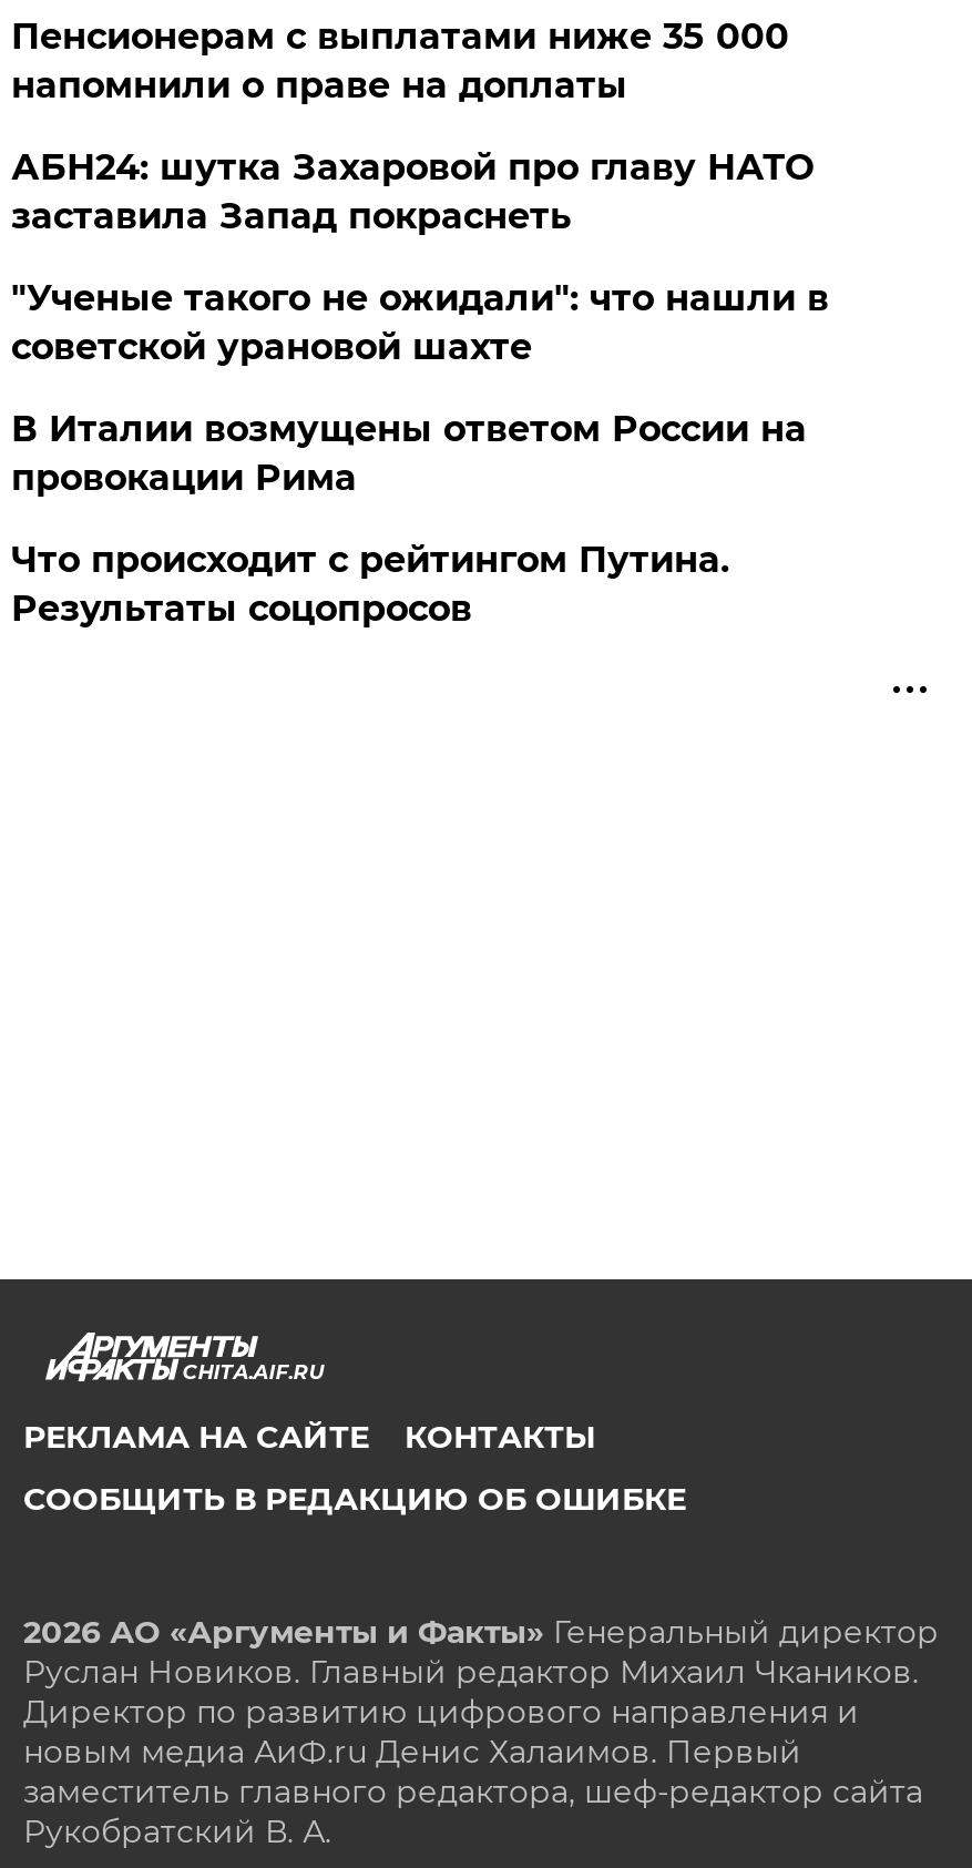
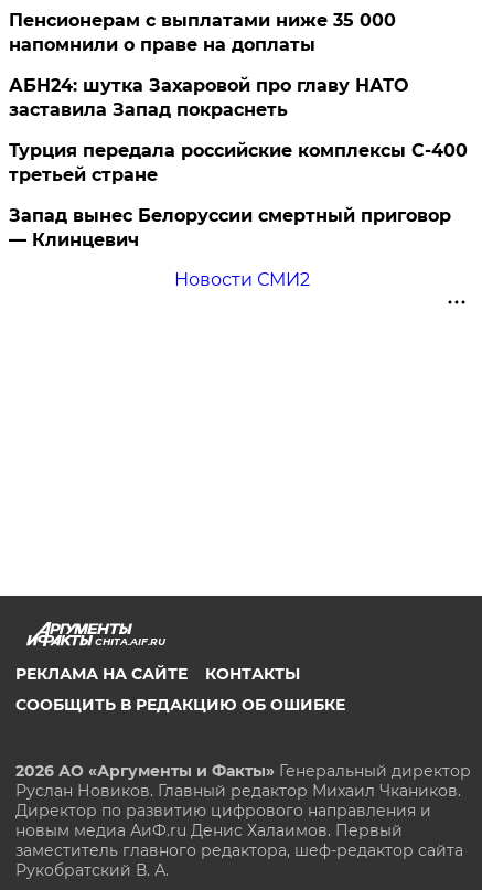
[11,277,829,368] "Ученые такого не ожидали": что нашли в | советской урановой шахте -> [9,140,468,185] Турция передала российские комплексы С-400 | третьей стране
[11,408,807,499] В Италии возмущены ответом России на | провокации Рима -> [9,205,452,250] Запад вынес Белоруссии смертный приговор | — Клинцевич
[11,539,729,630] Что происходит с рейтингом Путина. | Результаты соцопросов -> [174,269,310,290] Новости СМИ2

